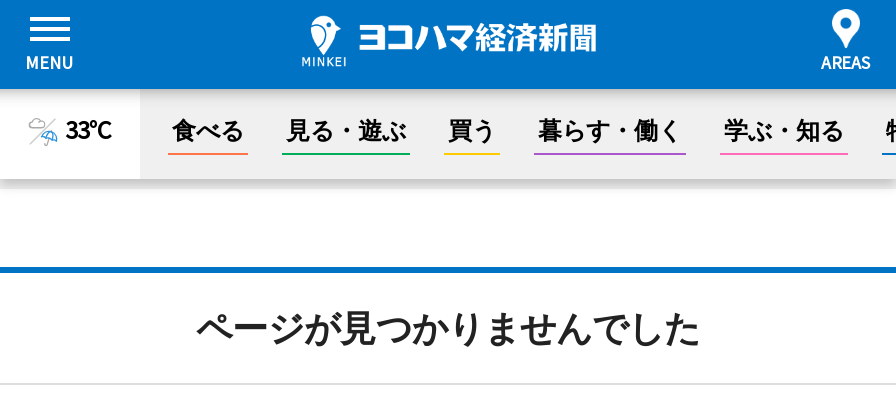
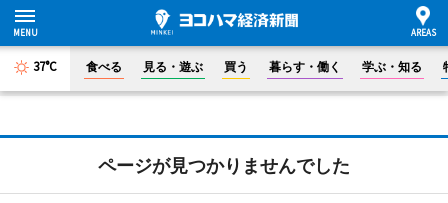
[65,114,113,148] 33°C -> [32,58,56,75] 37°C

